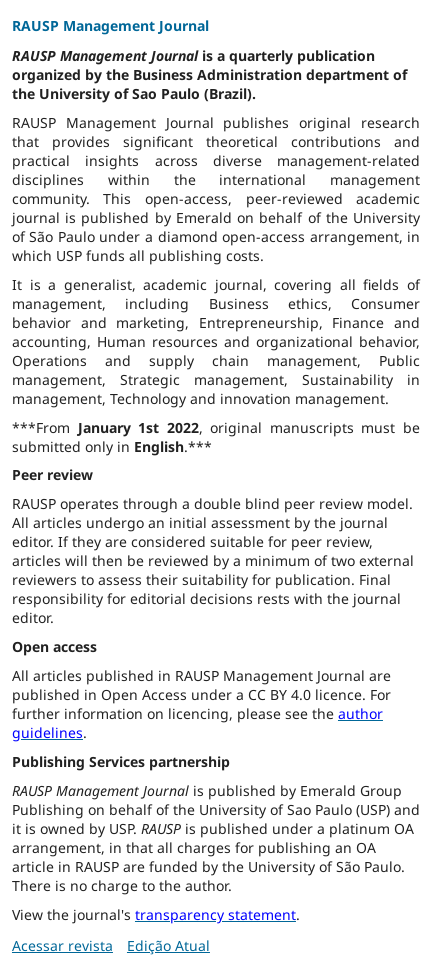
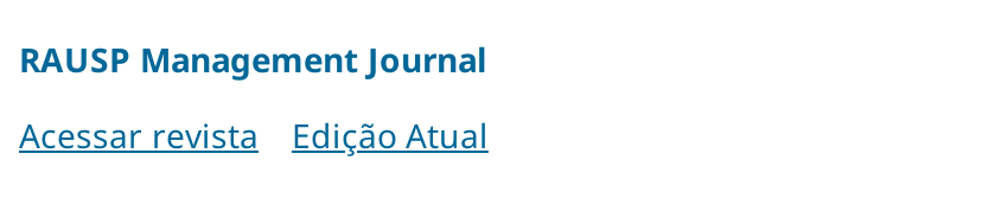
[12,45,420,924] RAUSP Management Journal is a quarterly publication | organized by the Business Administration department of | the University of Sao Paulo (Brazil). | RAUSP Management Journal publishes original research | that provides significant theoretical contributions and | practical insights across diverse management-related | disciplines within the international management | community. This open-access, peer-reviewed academic | journal is published by Emerald on behalf of the University | of São Paulo under a diamond open-access arrangement, in | which USP funds all publishing costs. | It is a generalist, academic journal, covering all fields of | management, including Business ethics, Consumer | behavior and marketing, Entrepreneurship, Finance and | accounting, Human resources and organizational behavior, | Operations and supply chain management, Public | management, Strategic management, Sustainability in | management, Technology and innovation management. | ***From January 1st 2022, original manuscripts must be | submitted only in English.*** | Peer review | RAUSP operates through a double blind peer review model. | All articles undergo an initial assessment by the journal | editor. If they are considered suitable for peer review, | articles will then be reviewed by a minimum of two external | reviewers to assess their suitability for publication. Final | responsibility for editorial decisions rests with the journal | editor. | Open access | All articles published in RAUSP Management Journal are | published in Open Access under a CC BY 4.0 licence. For | further information on licencing, please see the author | guidelines. | Publishing Services partnership | RAUSP Management Journal is published by Emerald Group | Publishing on behalf of the University of Sao Paulo (USP) and | it is owned by USP. RAUSP is published under a platinum OA | arrangement, in that all charges for publishing an OA | article in RAUSP are funded by the University of São Paulo. | There is no charge to the author. | View the journal's transparency statement. -> none

